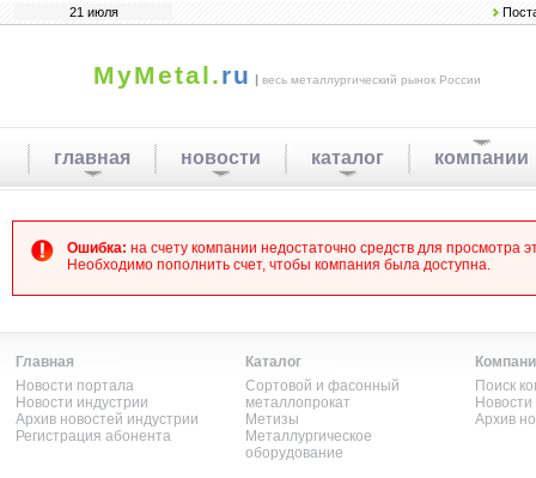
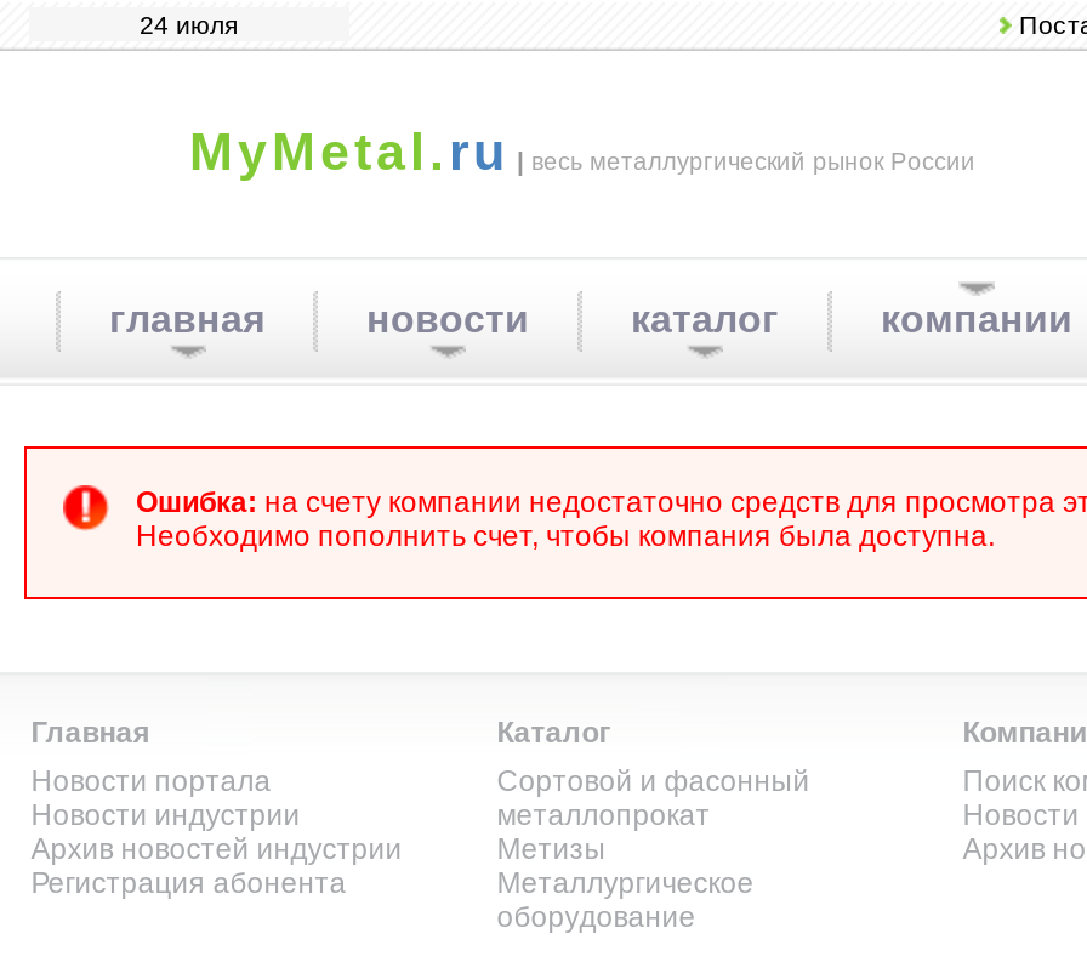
[69,5,118,19] 21 июля -> [140,10,239,39] 24 июля

